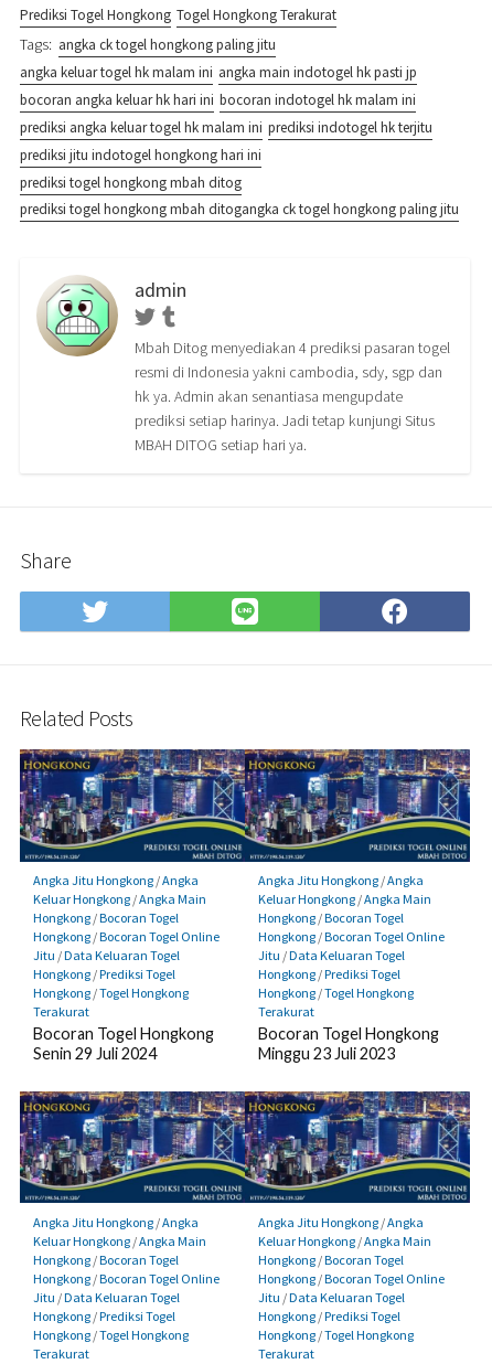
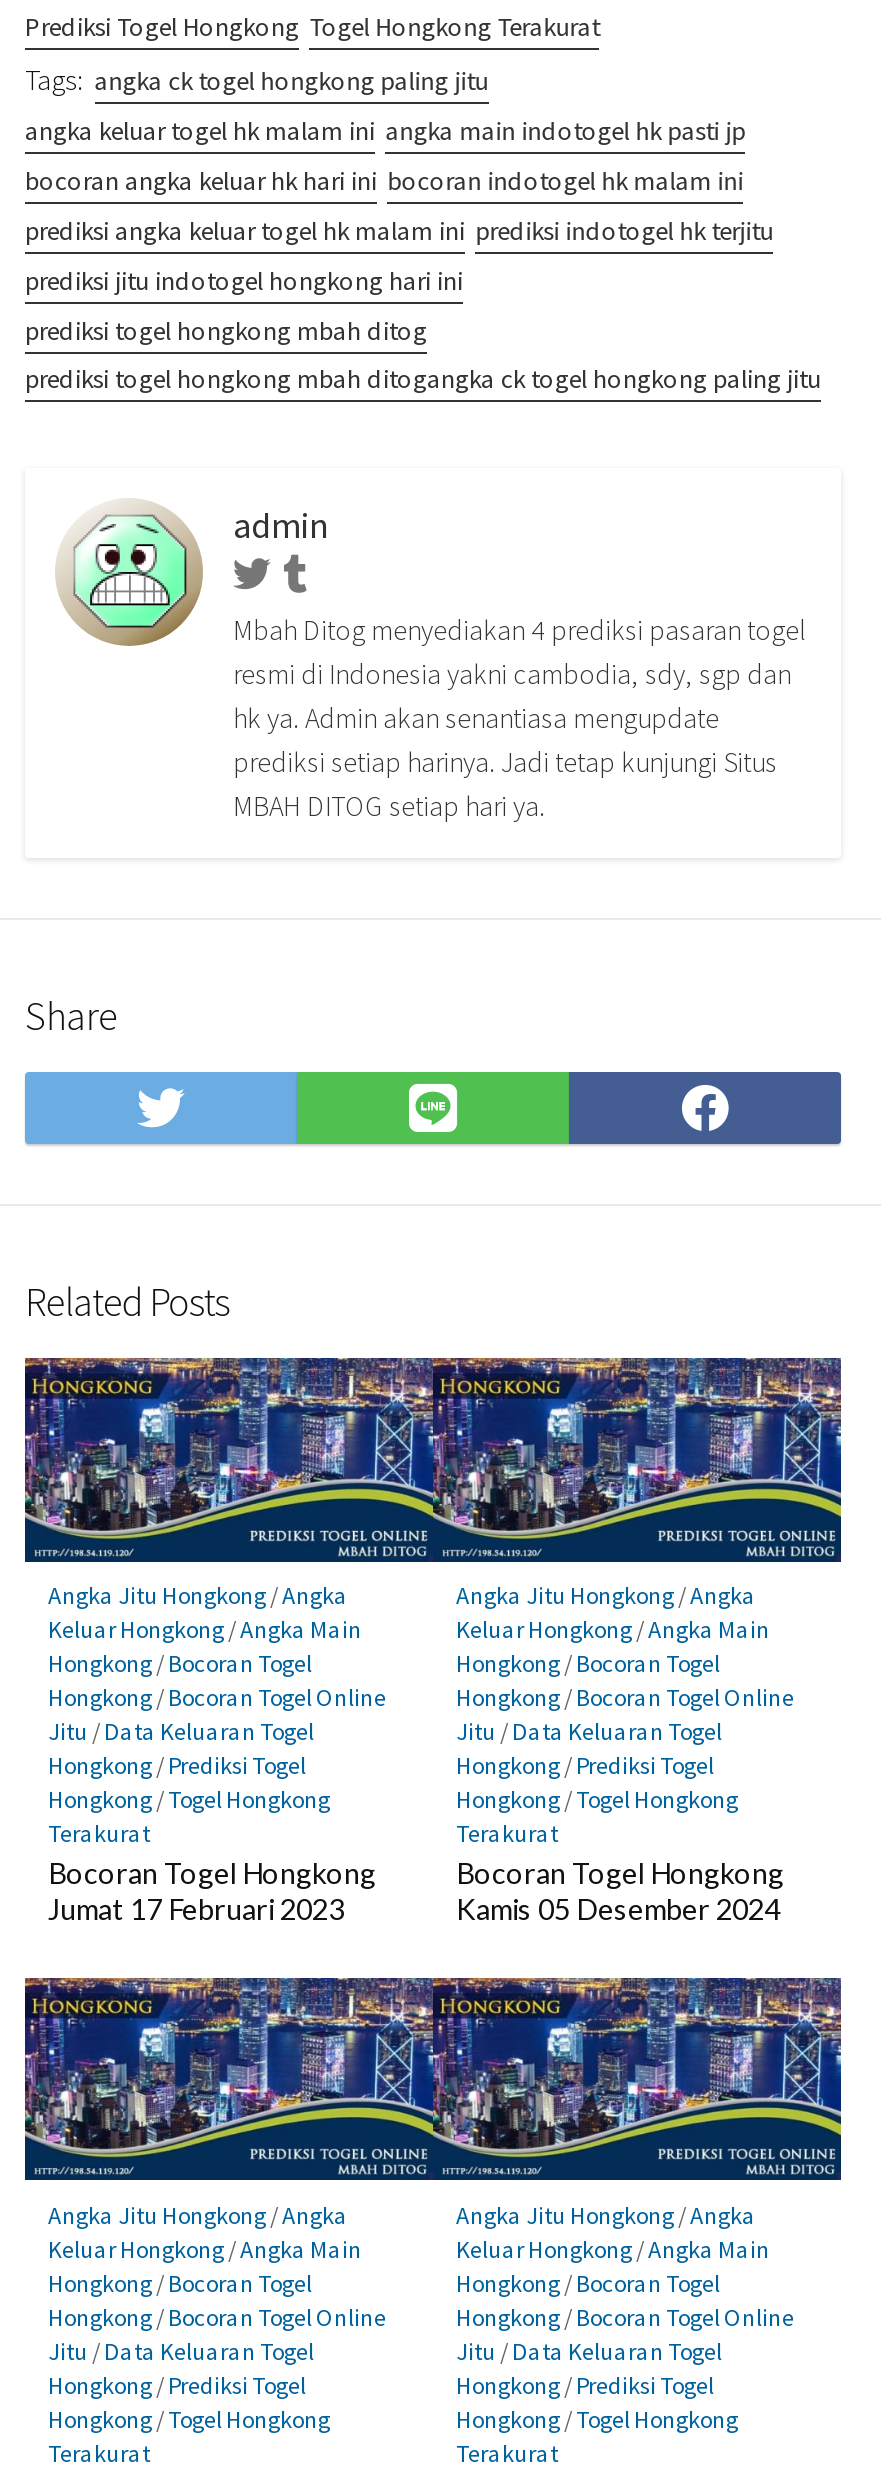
[33,1044,156,1063] Senin 29 Juli 2024 -> [48,1893,344,1927] Jumat 17 Februari 2023
[258,1044,394,1063] Minggu 23 Juli 2023 -> [456,1893,780,1927] Kamis 05 Desember 2024

